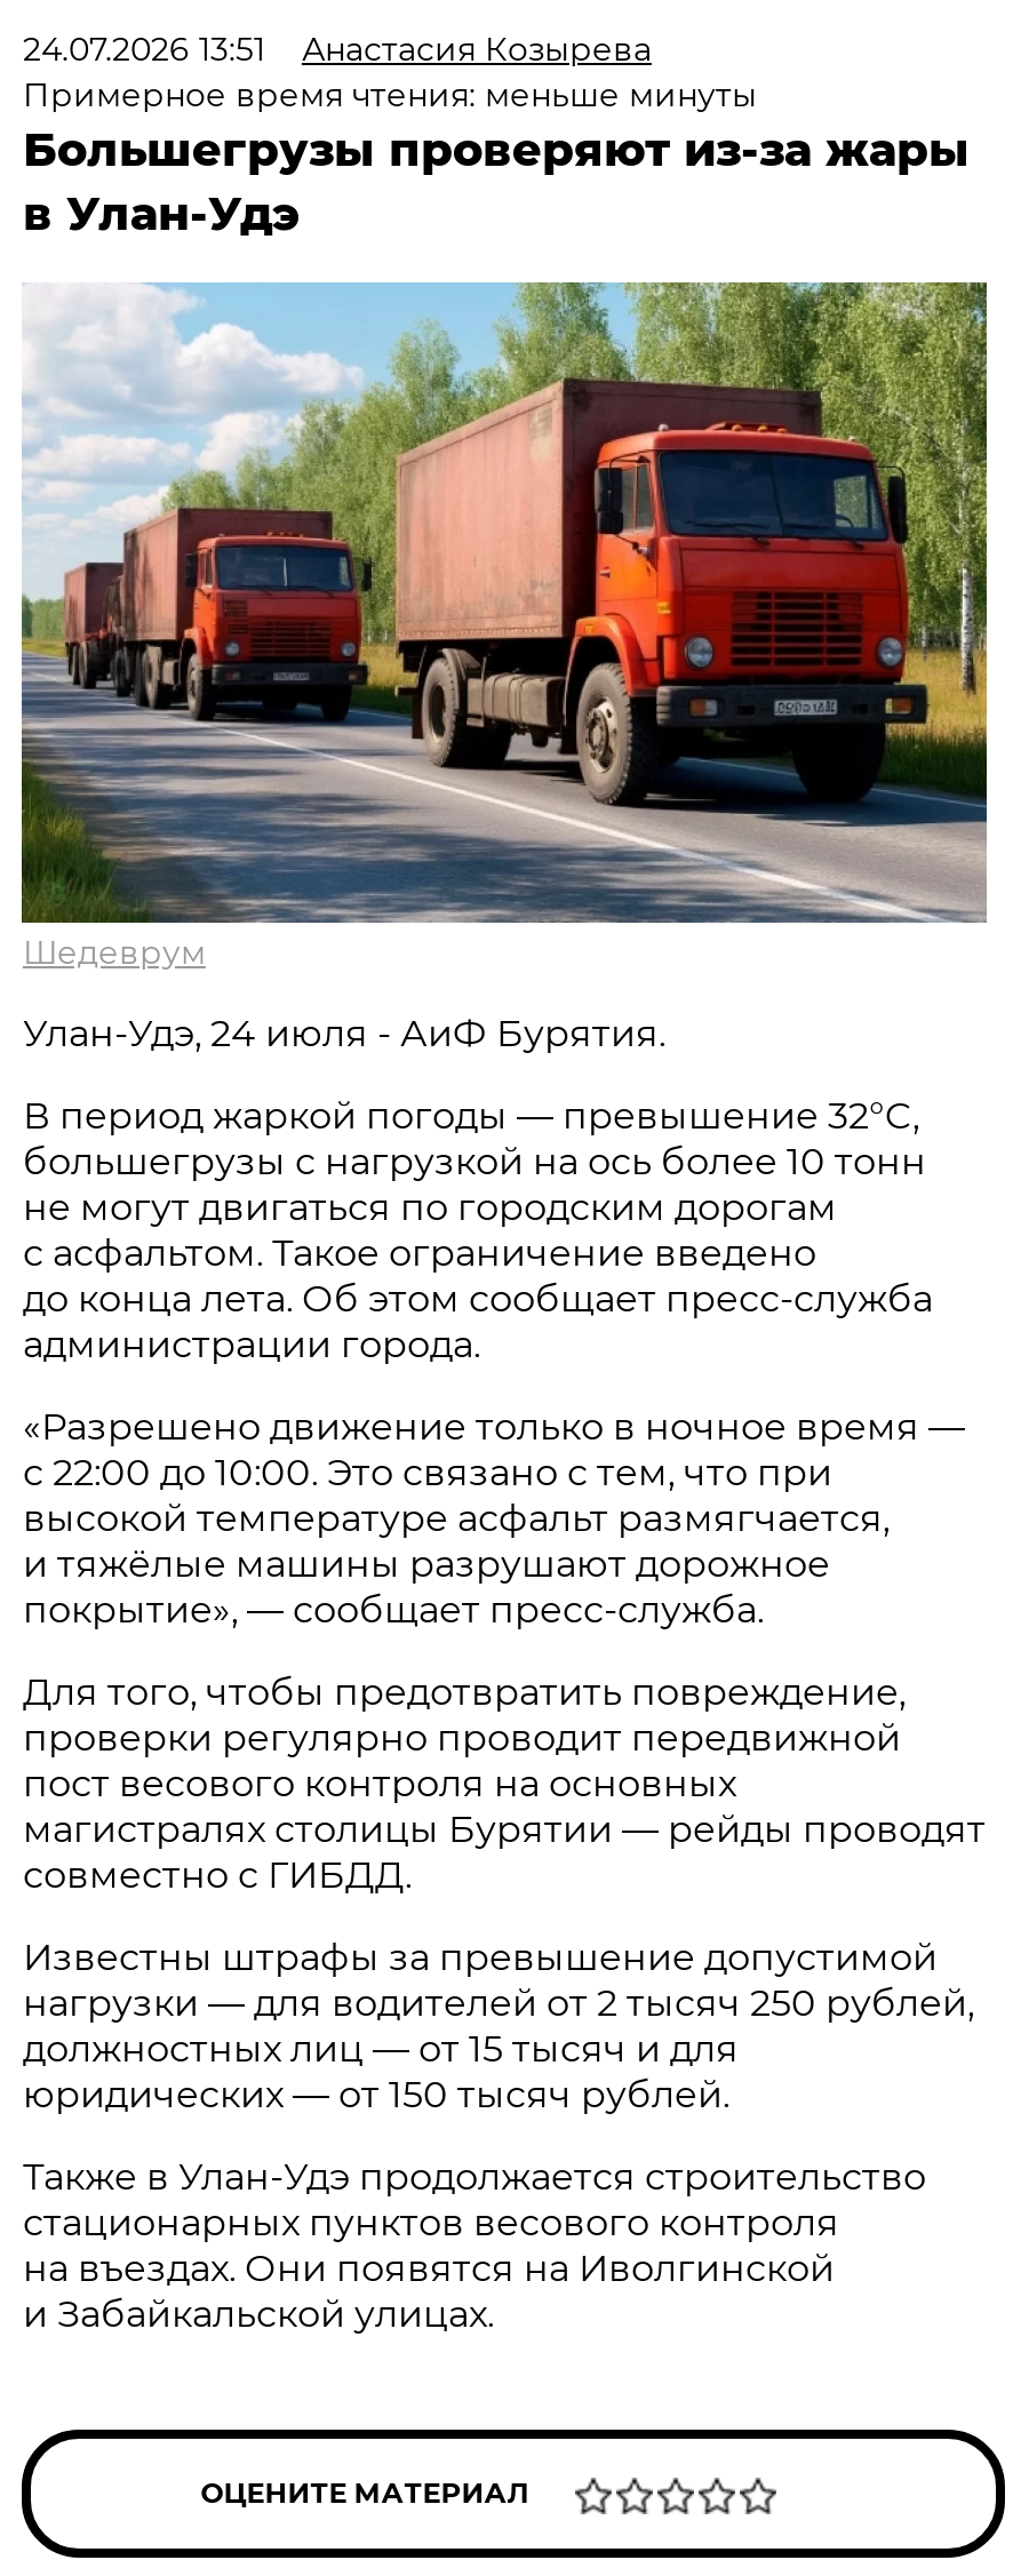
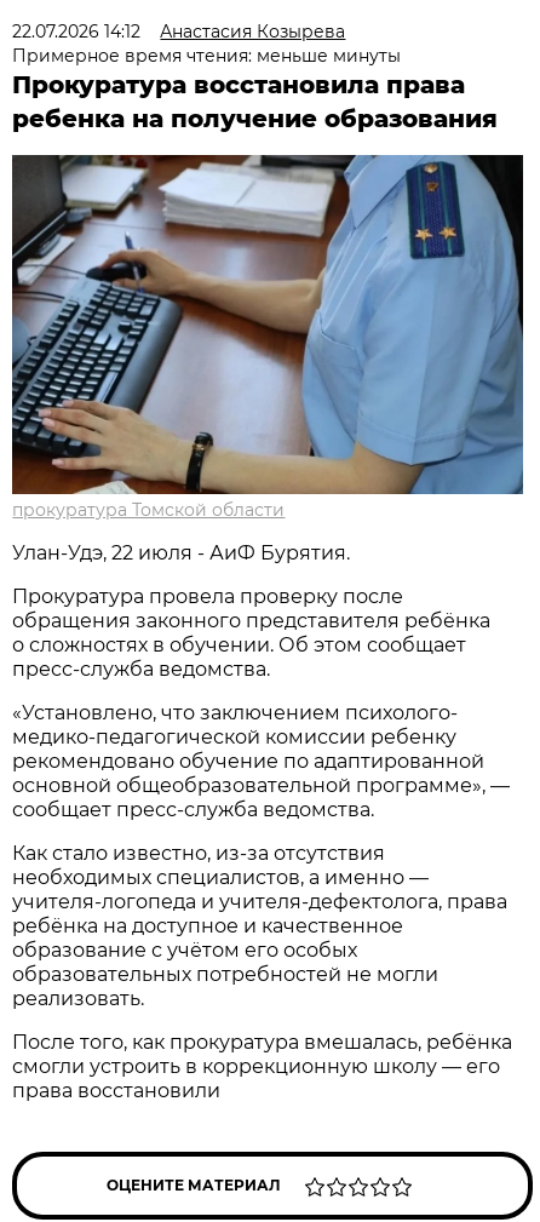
[23,29,651,70] 24.07.2026 13:51 Анастасия Козырева -> [13,21,346,42] 22.07.2026 14:12 Анастасия Козырева
[23,122,969,241] Большегрузы проверяют из-за жары | в Улан-Удэ -> [13,70,498,133] Прокуратура восстановила права | ребенка на получение образования
[22,280,989,2336] [image] | Шедеврум | Улан-Удэ, 24 июля - АиФ Бурятия. | В период жаркой погоды — превышение 32°C, | большегрузы с нагрузкой на ось более 10 тонн | не могут двигаться по городским дорогам | с асфальтом. Такое ограничение введено | до конца лета. Об этом сообщает пресс-служба | администрации города. | «Разрешено движение только в ночное время — | с 22:00 до 10:00. Это связано с тем, что при | высокой температуре асфальт размягчается, | и тяжёлые машины разрушают дорожное | покрытие», — сообщает пресс-служба. | Для того, чтобы предотвратить повреждение, | проверки регулярно проводит передвижной | пост весового контроля на основных | магистралях столицы Бурятии — рейды проводят | совместно с ГИБДД. | Известны штрафы за превышение допустимой | нагрузки — для водителей от 2 тысяч 250 рублей, | должностных лиц — от 15 тысяч и для | юридических — от 150 тысяч рублей. | Также в Улан-Удэ продолжается строительство | стационарных пунктов весового контроля | на въездах. Они появятся на Иволгинской | и Забайкальской улицах. -> [11,154,524,1102] [image] | прокуратура Томской области | Улан-Удэ, 22 июля - АиФ Бурятия. | Прокуратура провела проверку после | обращения законного представителя ребёнка | о сложностях в обучении. Об этом сообщает | пресс-служба ведомства. | «Установлено, что заключением психолого- | медико-педагогической комиссии ребенку | рекомендовано обучение по адаптированной | основной общеобразовательной программе», — | сообщает пресс-служба ведомства. | Как стало известно, из-за отсутствия | необходимых специалистов, а именно — | учителя-логопеда и учителя-дефектолога, права | ребёнка на доступное и качественное | образование с учётом его особых | образовательных потребностей не могли | реализовать. | После того, как прокуратура вмешалась, ребёнка | смогли устроить в коррекционную школу — его | права восстановили

